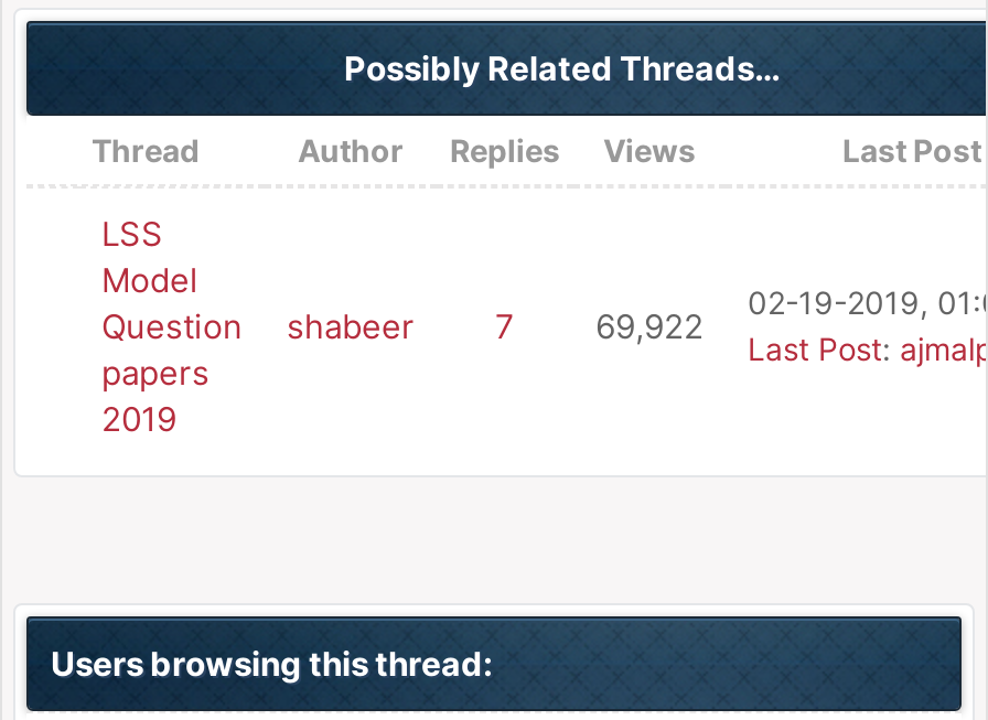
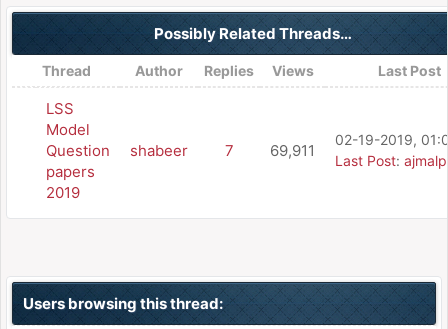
[101,305,704,347] Question shabeer 7 69,922 -> [46,141,315,160] Question shabeer 7 69,911

